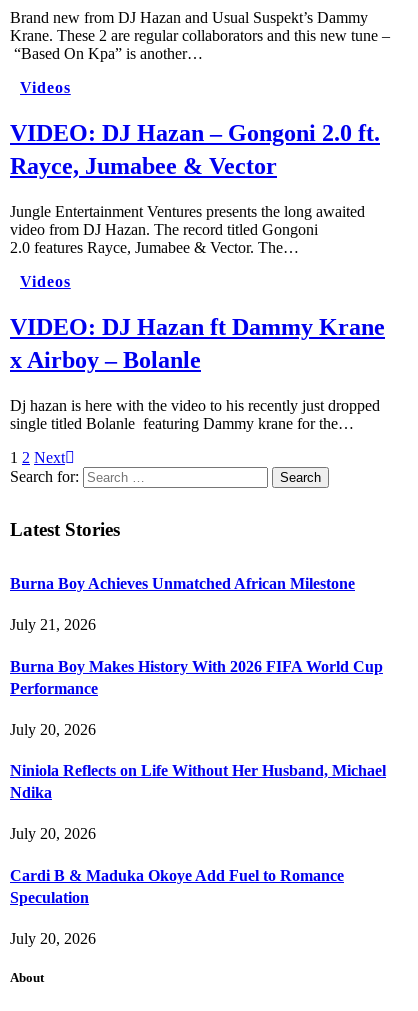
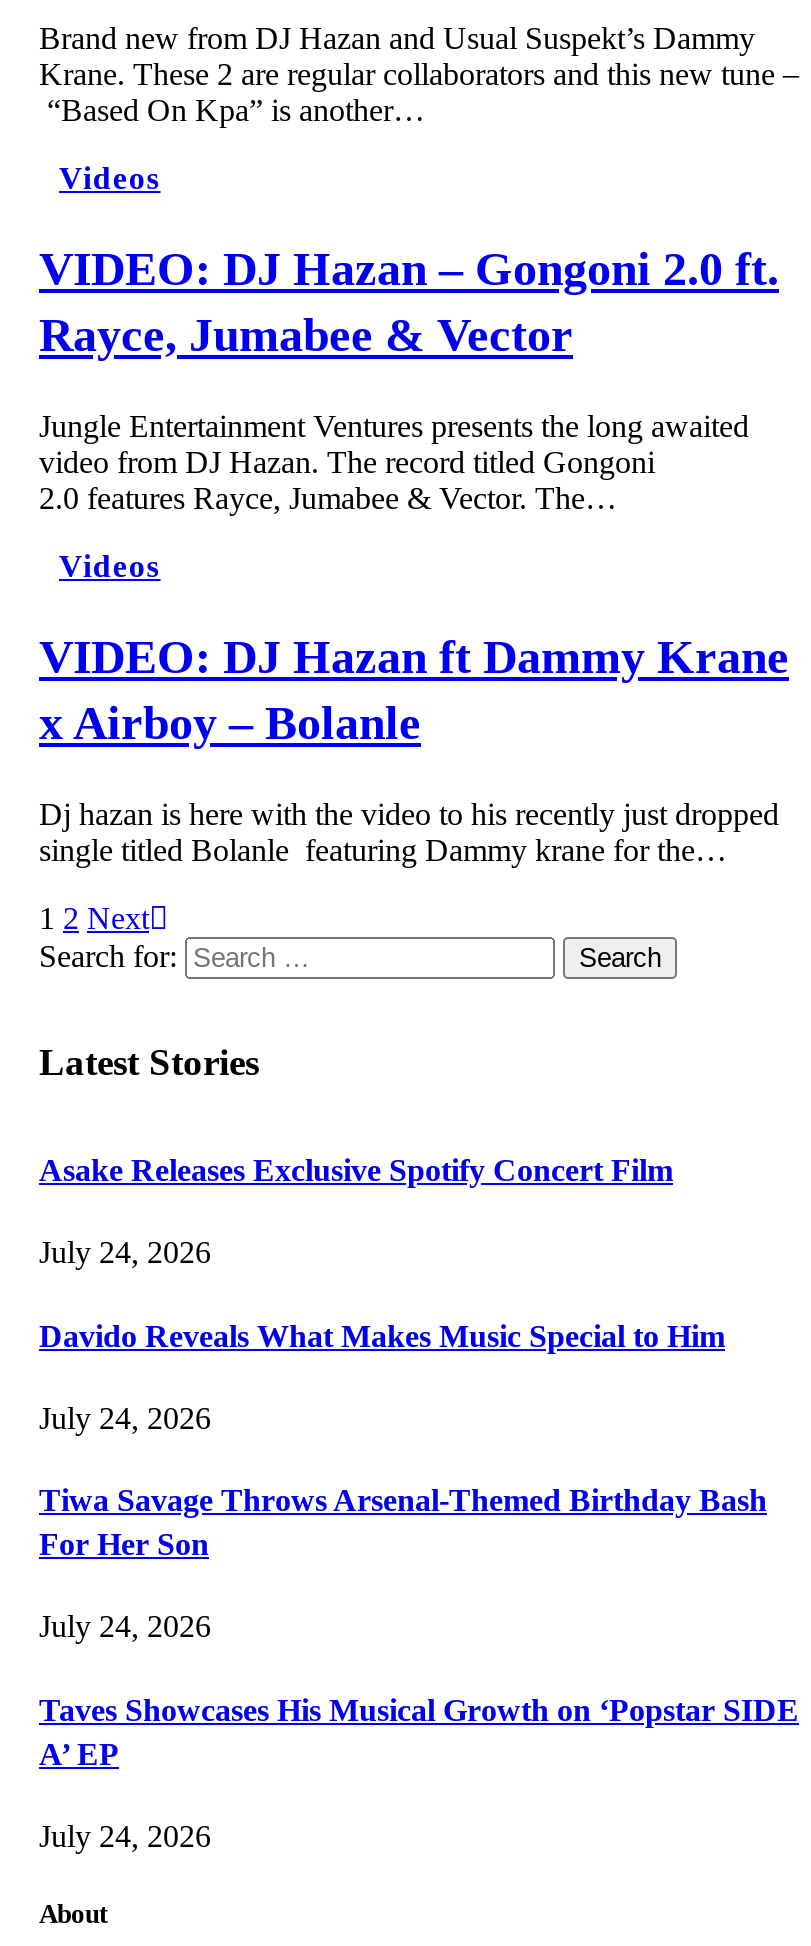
[10,575,355,592] Burna Boy Achieves Unmatched African Milestone -> [39,1153,673,1187] Asake Releases Exclusive Spotify Concert Film
[10,616,96,633] July 21, 2026 -> [39,1236,211,1270] July 24, 2026
[10,658,383,697] Burna Boy Makes History With 2026 FIFA World Cup | Performance -> [39,1318,725,1352] Davido Reveals What Makes Music Special to Him
[10,721,96,738] July 20, 2026 -> [39,1401,211,1435] July 24, 2026
[10,762,386,801] Niniola Reflects on Life Without Her Husband, Michael | Ndika -> [39,1483,767,1561] Tiwa Savage Throws Arsenal-Themed Birthday Bash | For Her Son
[10,825,96,842] July 20, 2026 -> [39,1610,211,1644] July 24, 2026
[10,867,344,906] Cardi B & Maduka Okoye Add Fuel to Romance | Speculation -> [39,1692,799,1770] Taves Showcases His Musical Growth on ‘Popstar SIDE | A’ EP
[10,930,96,947] July 20, 2026 -> [39,1819,211,1853] July 24, 2026

